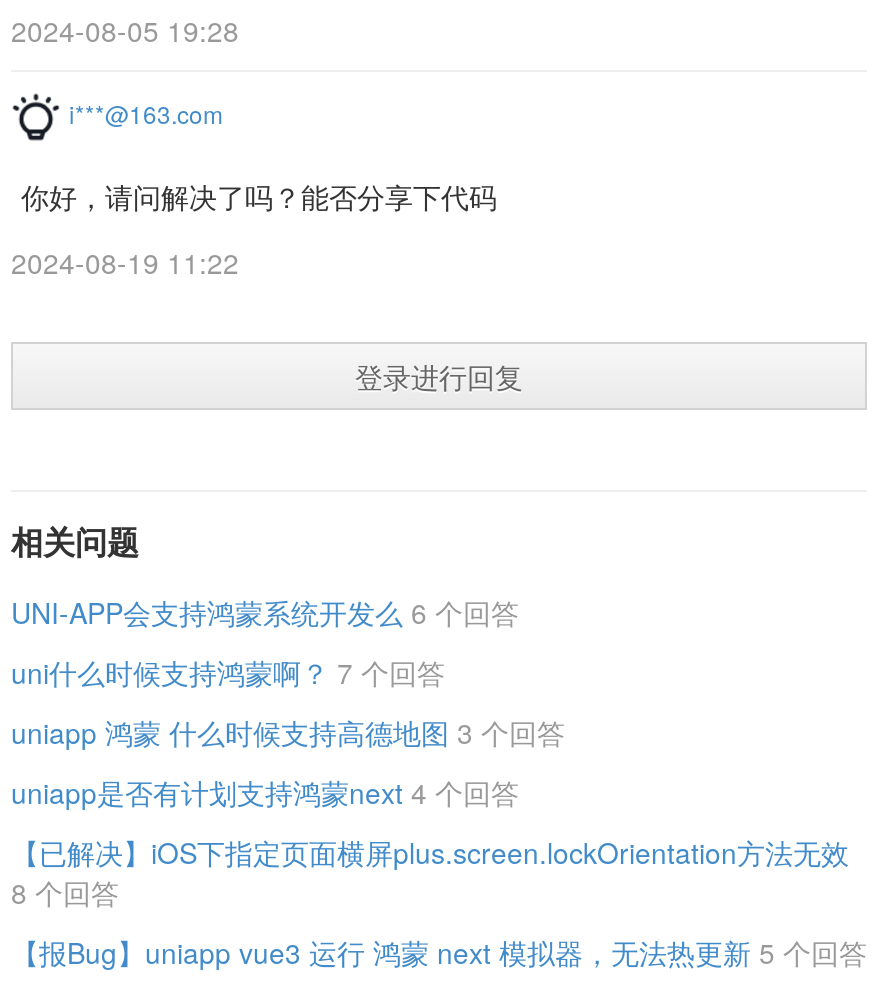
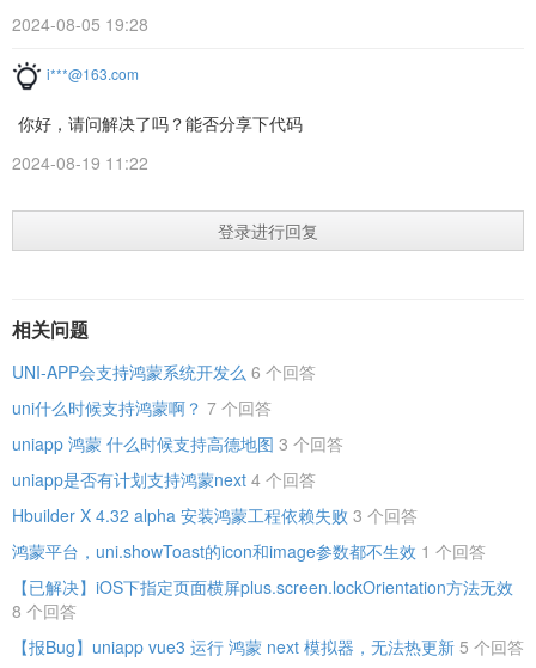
none -> [12,503,486,563] Hbuilder X 4.32 alpha 安装鸿蒙工程依赖失败 3 个回答 | 鸿蒙平台，uni.showToast的icon和image参数都不生效 1 个回答

